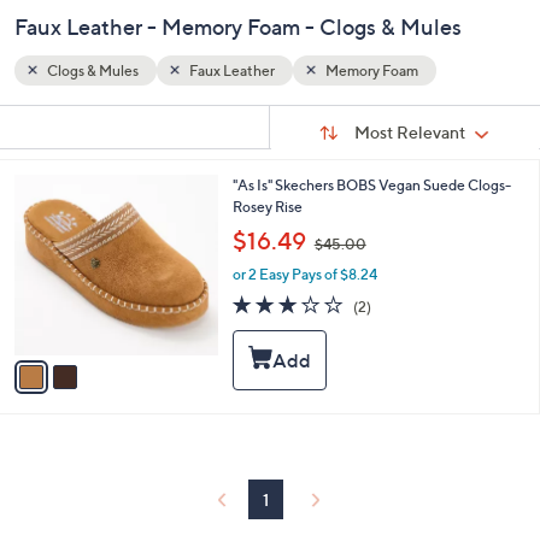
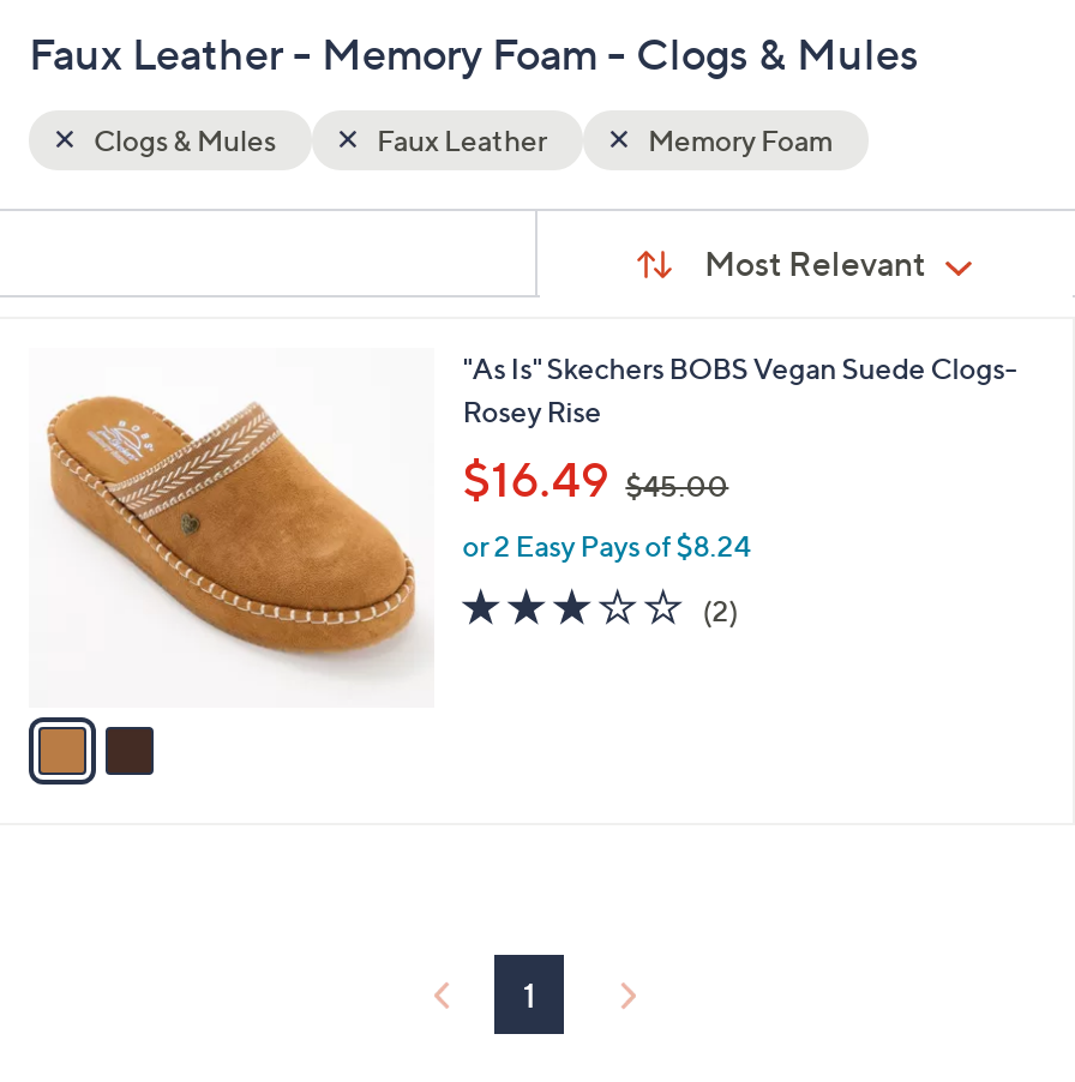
[231,329,328,392] [image] -> none

